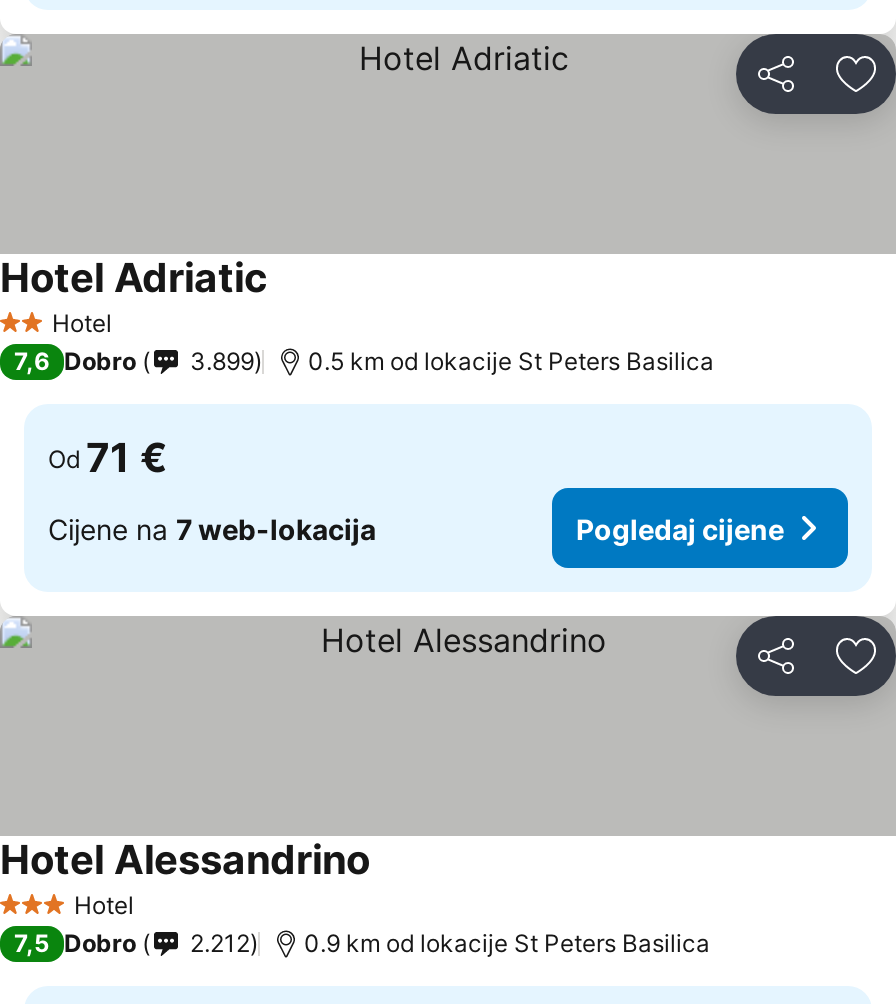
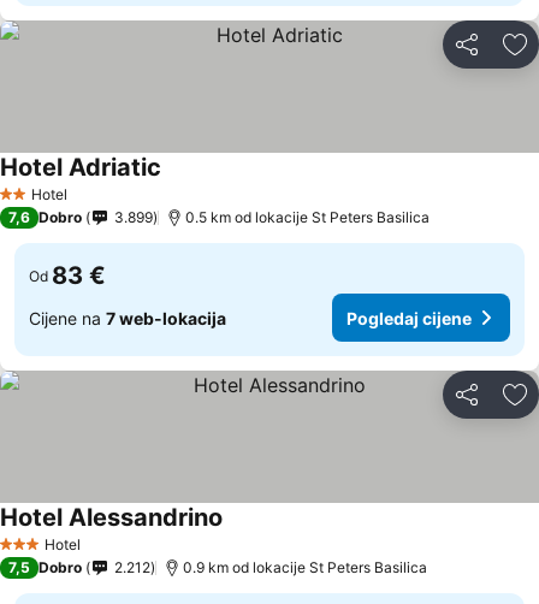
[48,434,168,482] Od 71 € -> [29,261,106,290] Od 83 €

